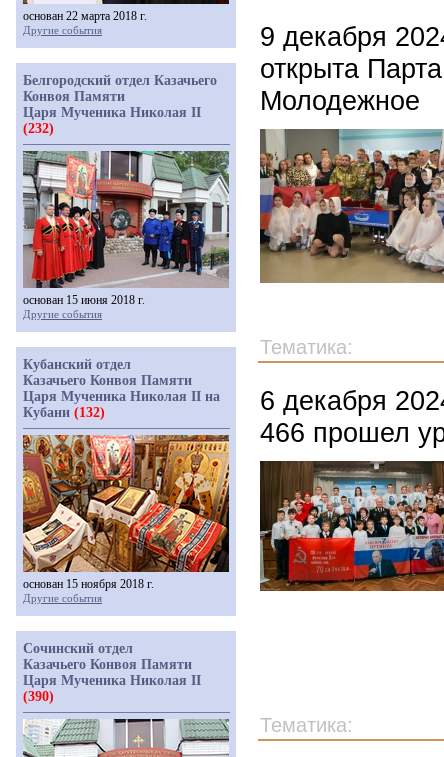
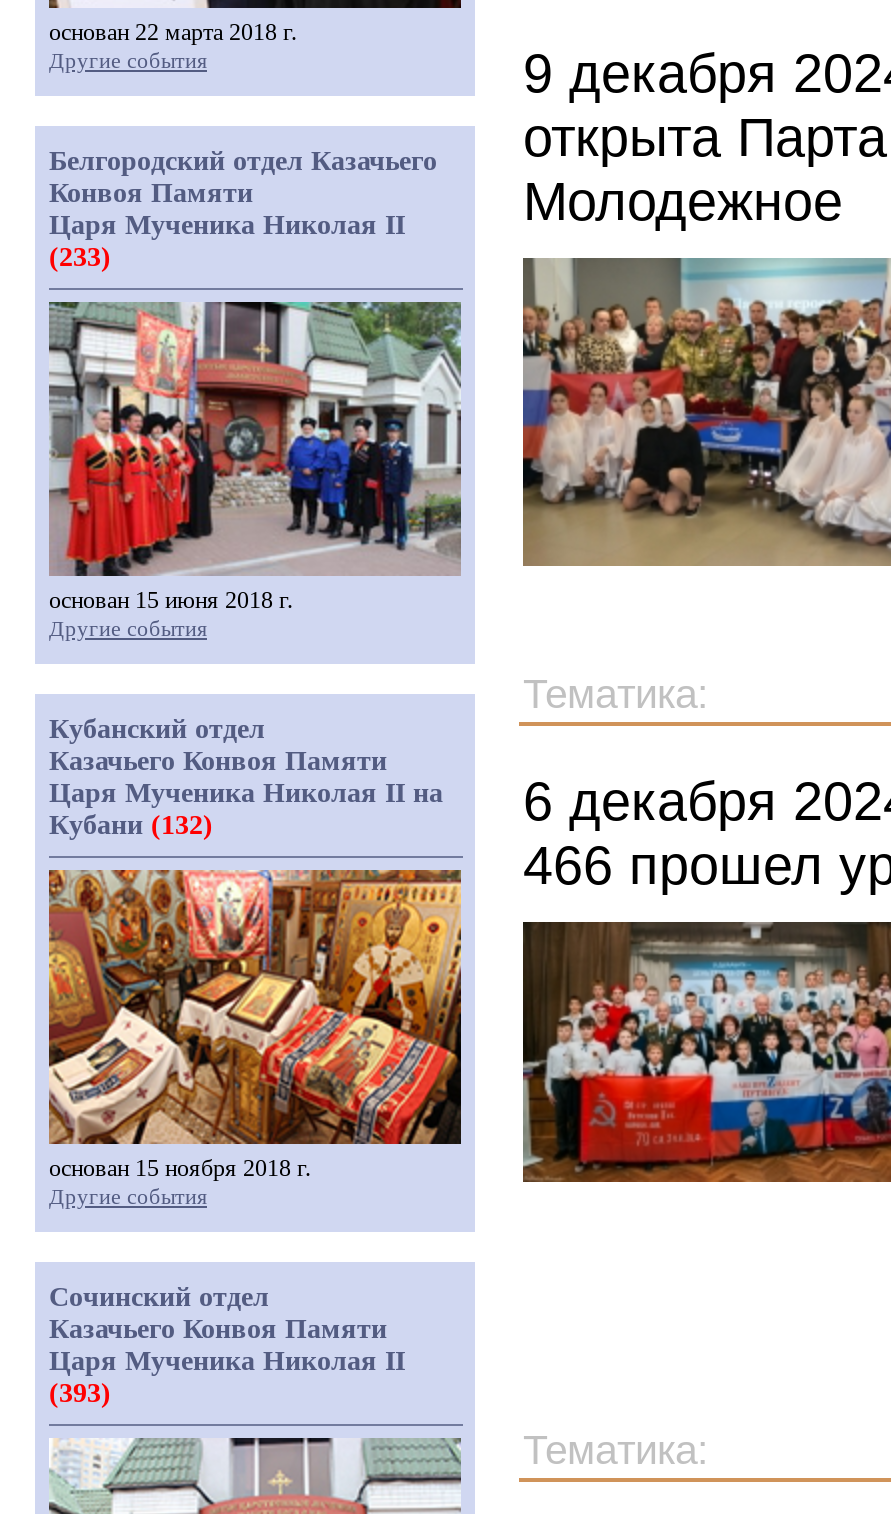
[23,121,54,136] (232) -> [49,242,111,272] (233)
[23,689,54,704] (390) -> [49,1378,111,1408] (393)

